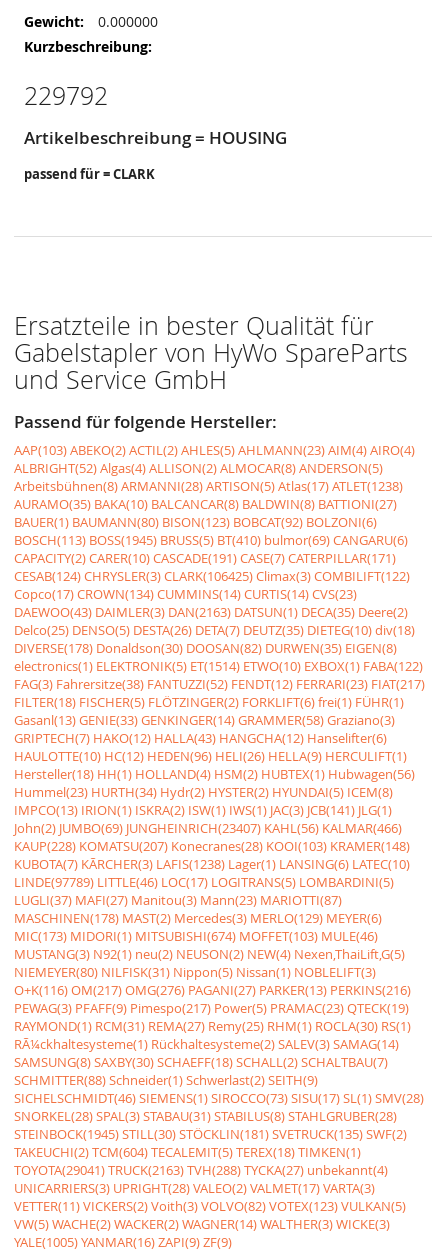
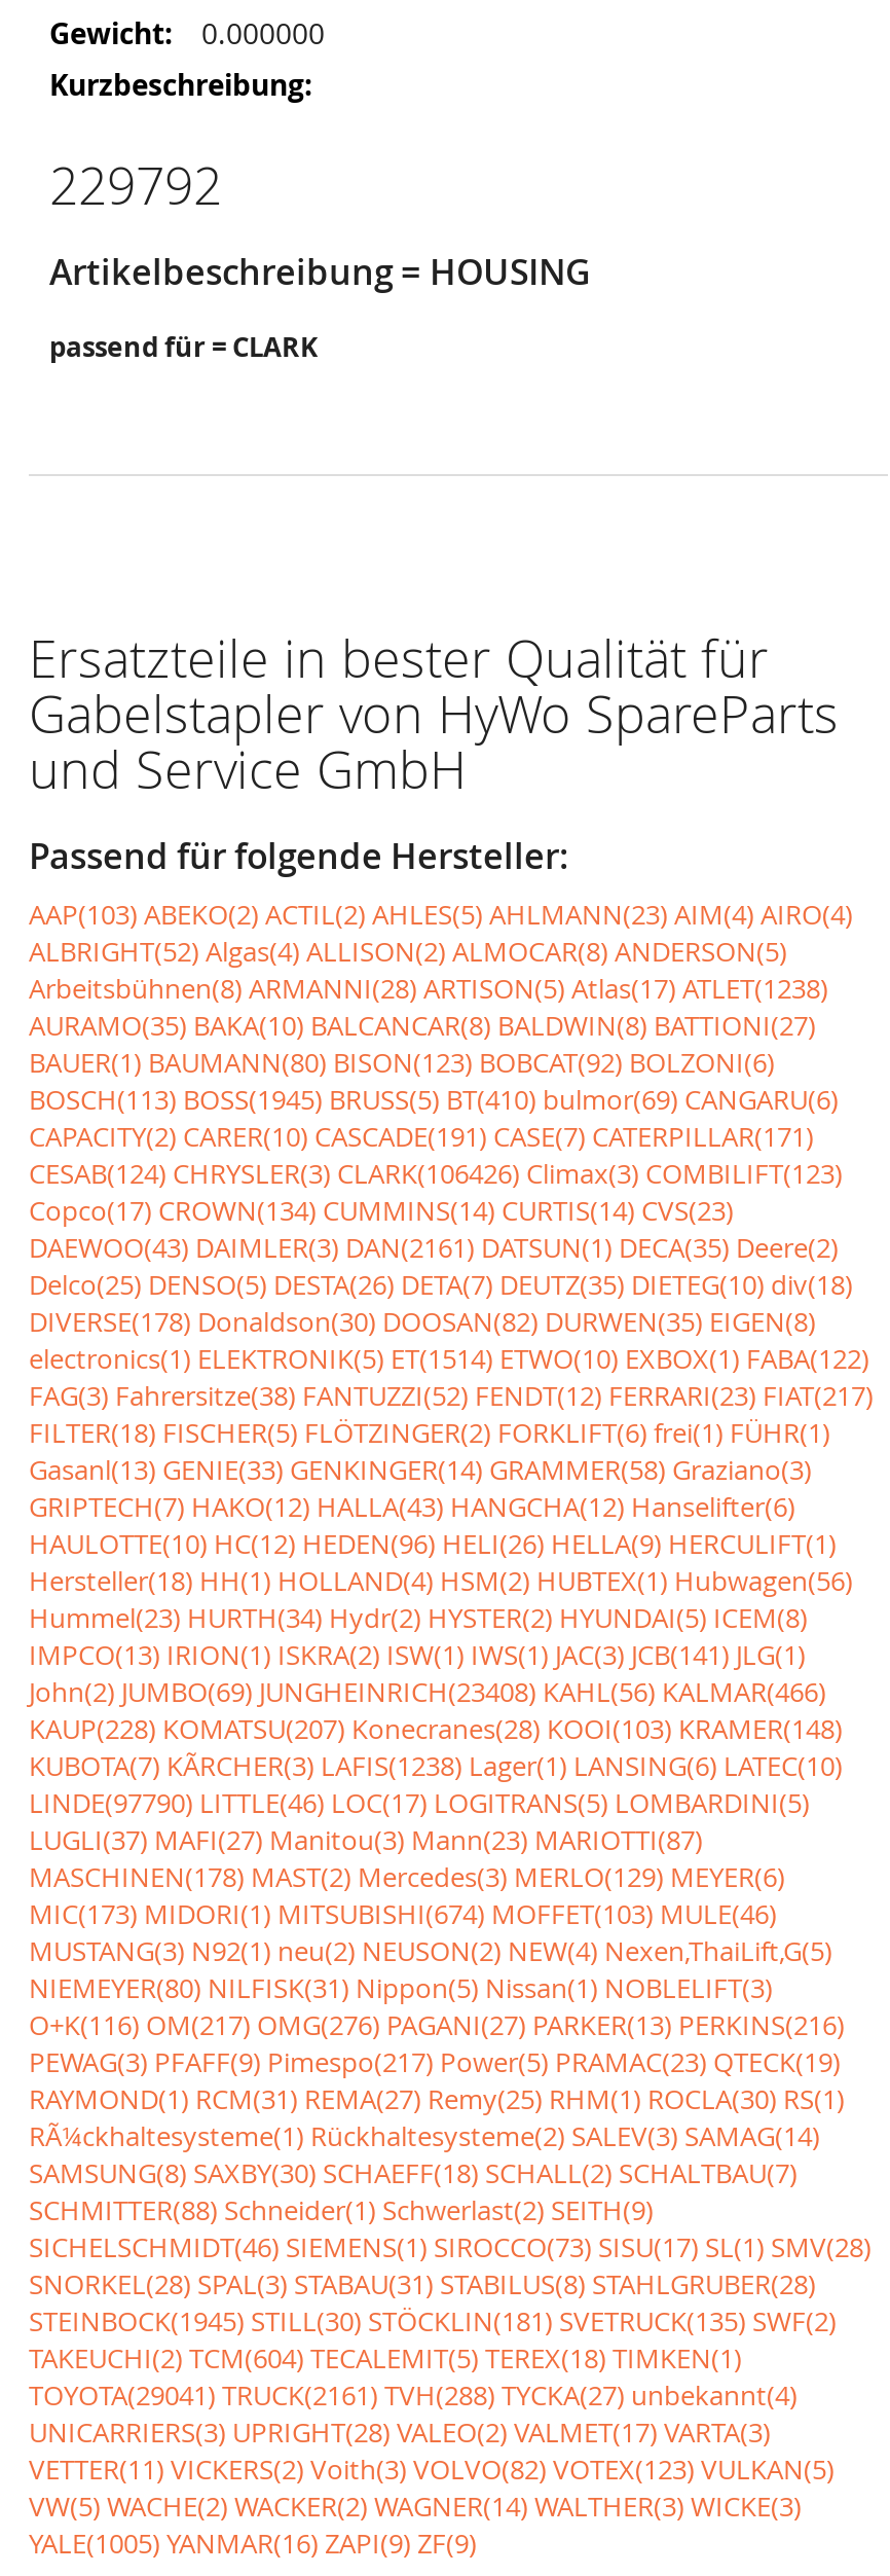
[14,567,410,585] CESAB(124) CHRYSLER(3) CLARK(106425) Climax(3) COMBILIFT(122) -> [29,1155,843,1192] CESAB(124) CHRYSLER(3) CLARK(106426) Climax(3) COMBILIFT(123)
[14,603,408,621] DAEWOO(43) DAIMLER(3) DAN(2163) DATSUN(1) DECA(35) Deere(2) -> [29,1229,839,1266] DAEWOO(43) DAIMLER(3) DAN(2161) DATSUN(1) DECA(35) Deere(2)
[14,819,402,837] John(2) JUMBO(69) JUNGHEINRICH(23407) KAHL(56) KALMAR(466) -> [29,1673,826,1710] John(2) JUMBO(69) JUNGHEINRICH(23408) KAHL(56) KALMAR(466)
[14,873,394,891] LINDE(97789) LITTLE(46) LOC(17) LOGITRANS(5) LOMBARDINI(5) -> [29,1784,810,1821] LINDE(97790) LITTLE(46) LOC(17) LOGITRANS(5) LOMBARDINI(5)
[14,1161,388,1179] TOYOTA(29041) TRUCK(2163) TVH(288) TYCKA(27) unbekannt(4) -> [29,2377,798,2414] TOYOTA(29041) TRUCK(2161) TVH(288) TYCKA(27) unbekannt(4)

